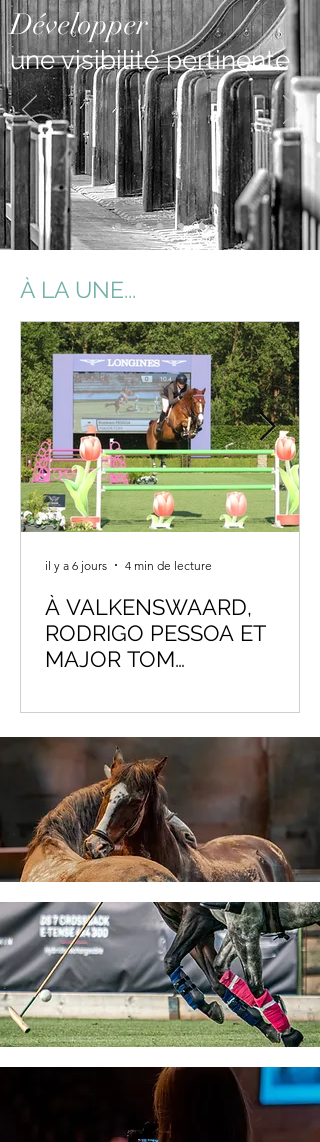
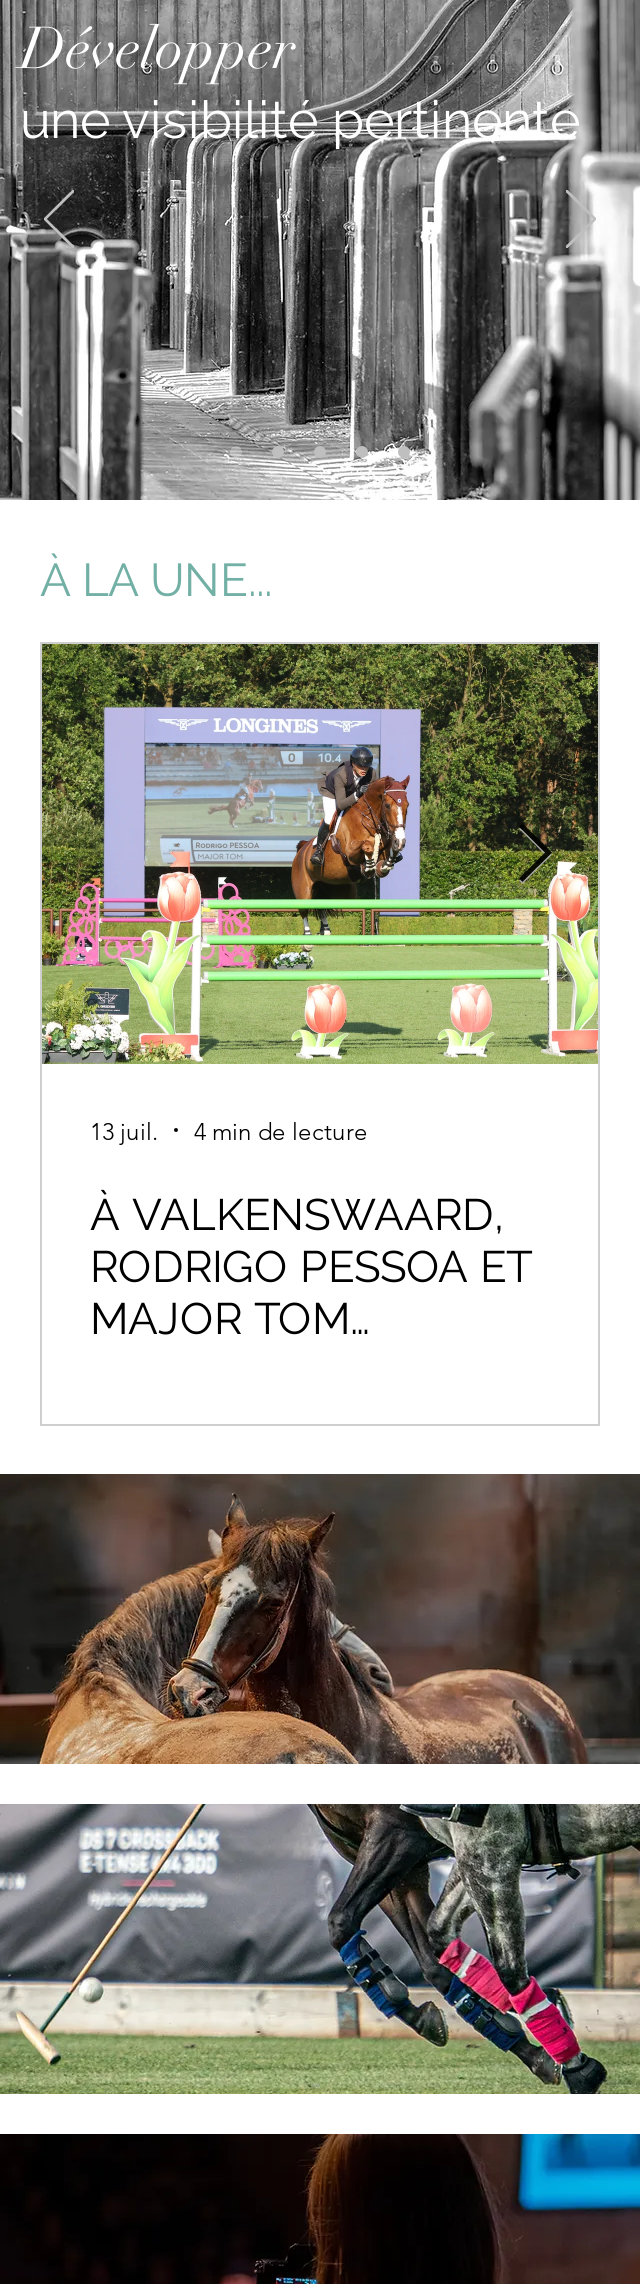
[45,557,212,572] il y a 6 jours 4 min de lecture -> [90,1115,368,1145] 13 juil. 4 min de lecture

